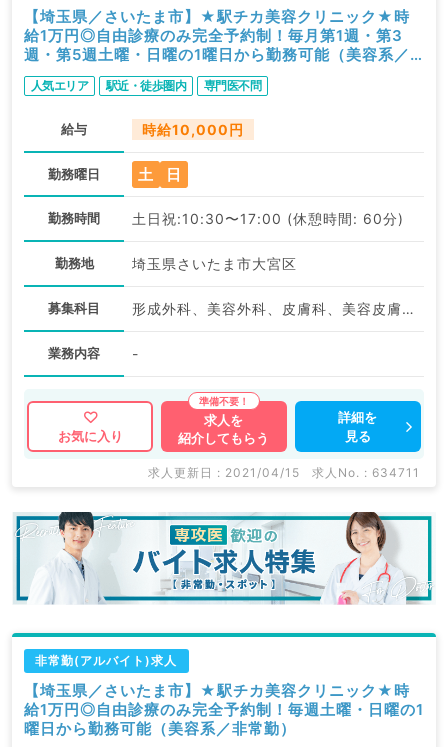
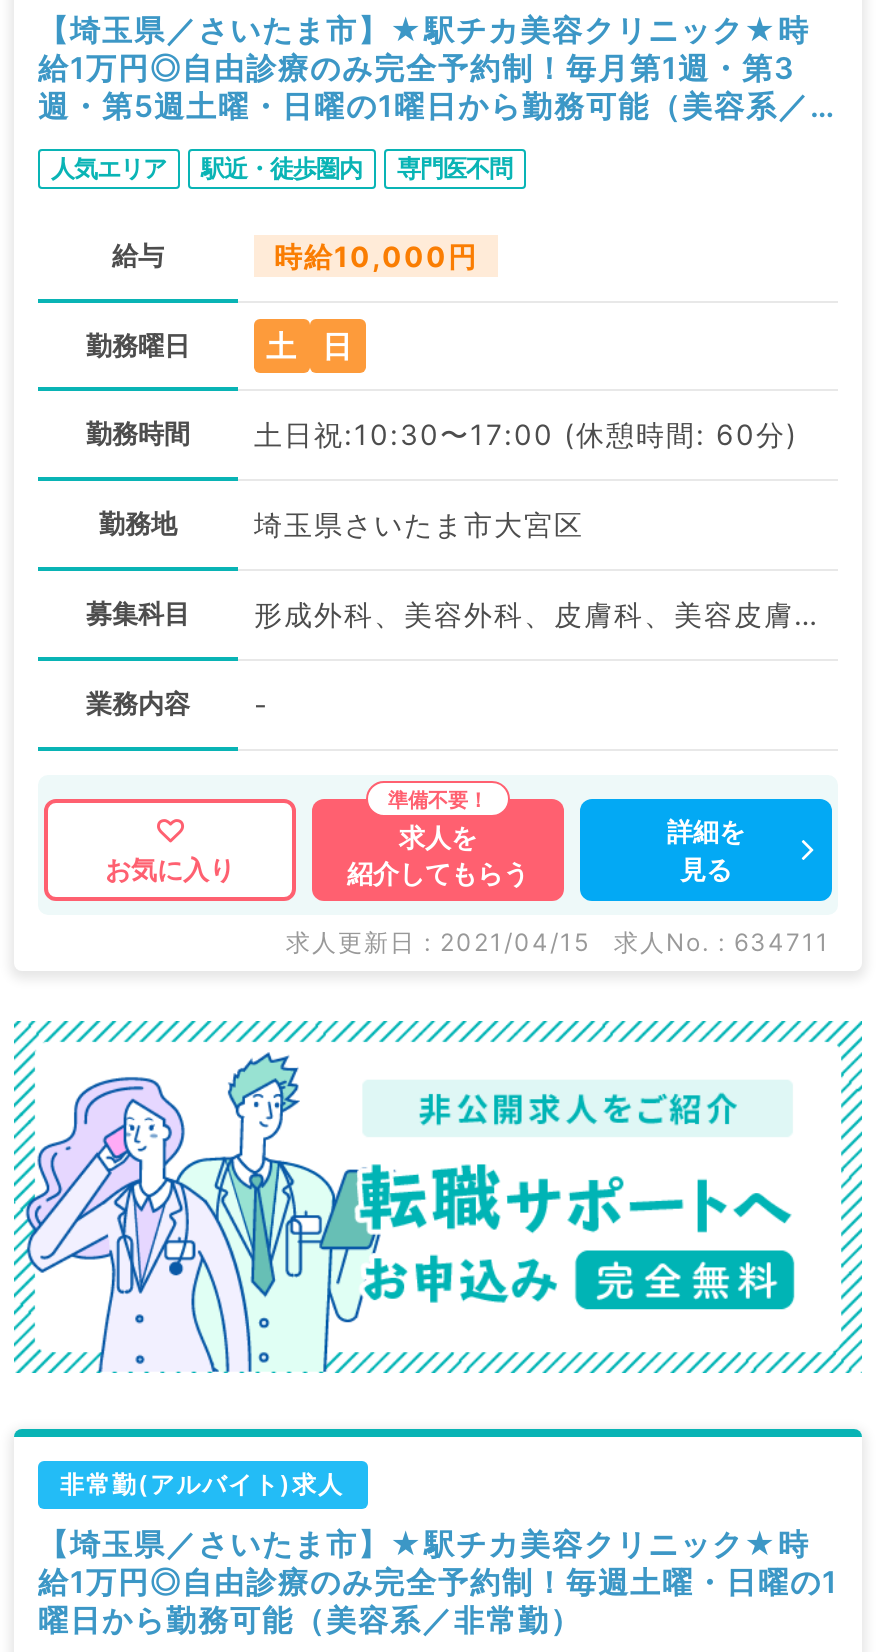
[16,511,431,605] [image] -> [12,1019,864,1375] [image]

